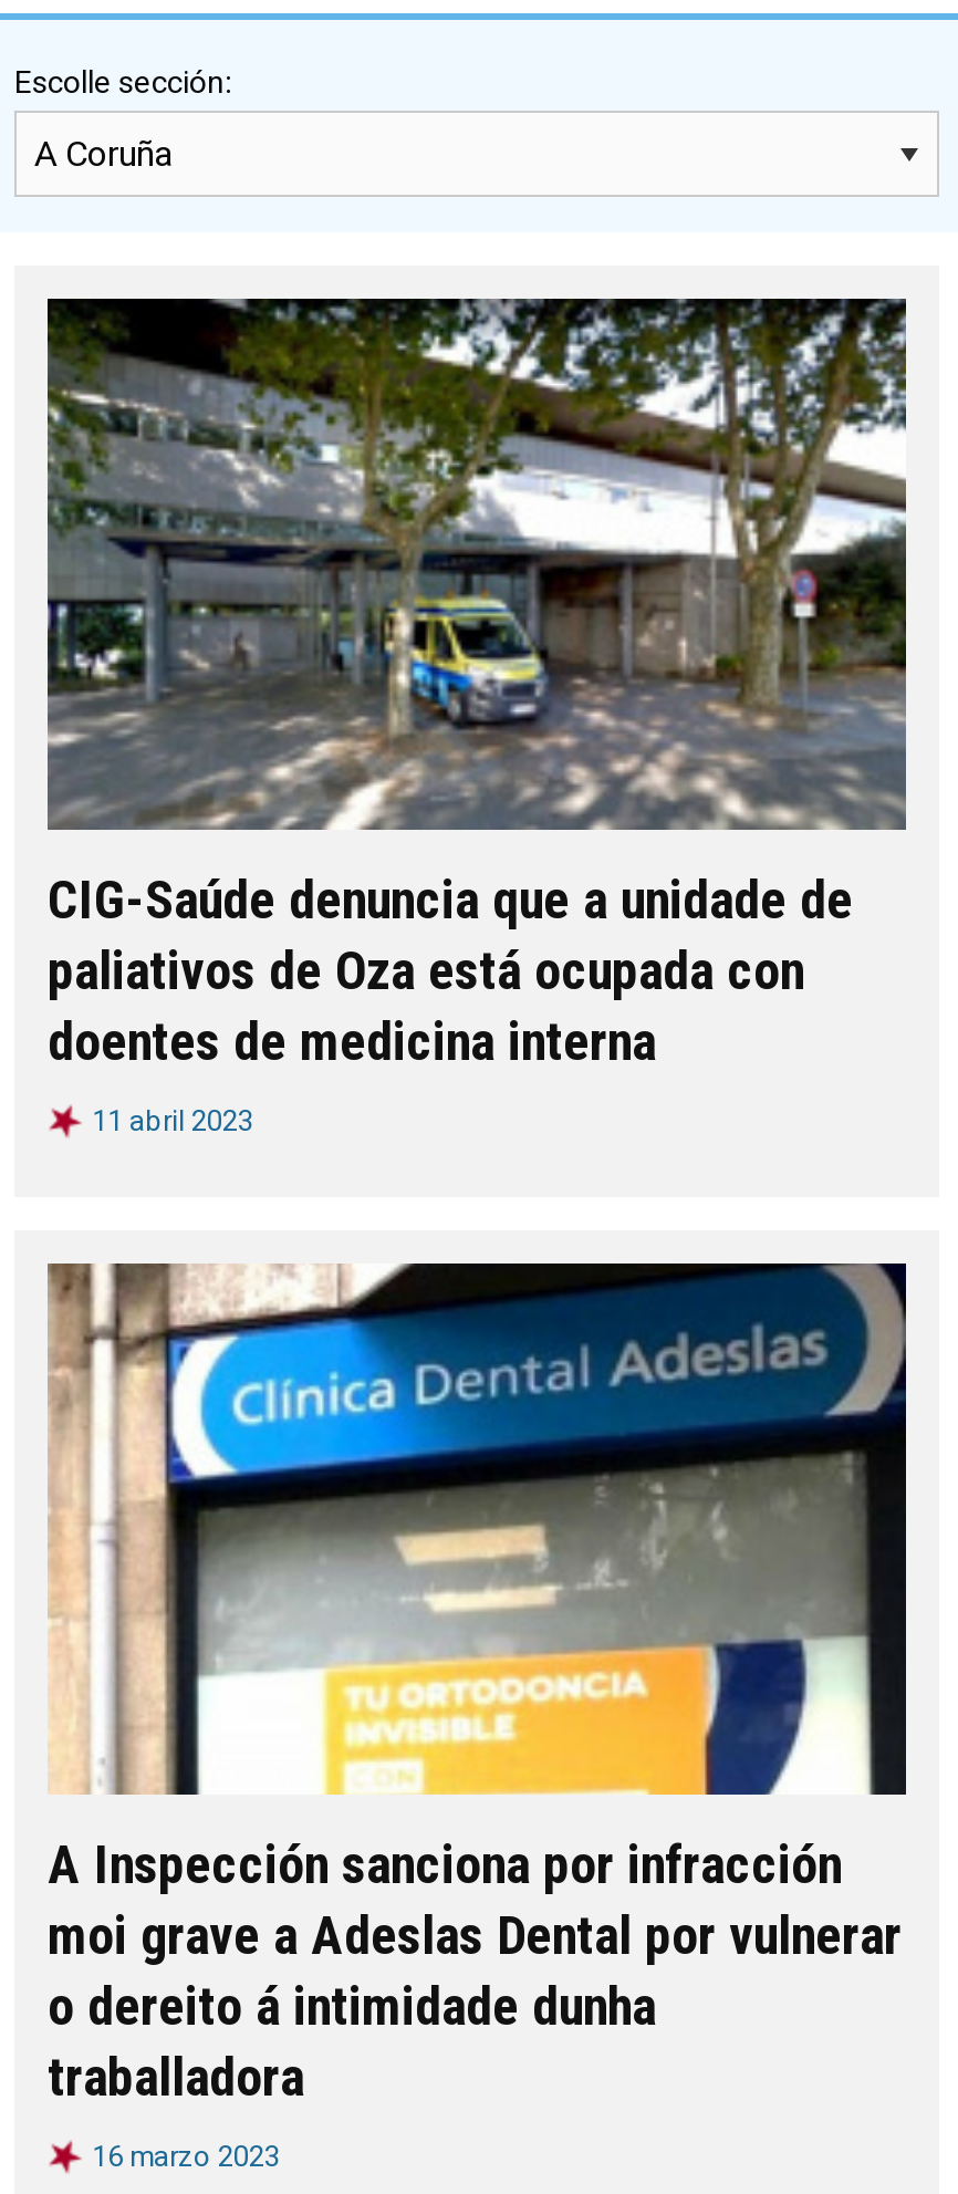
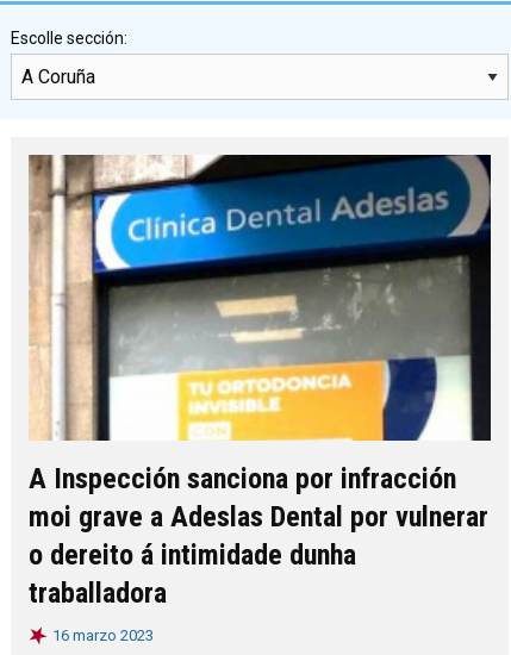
[45,297,908,1138] [image] | CIG-Saúde denuncia que a unidade de | paliativos de Oza está ocupada con | doentes de medicina interna | 11 abril 2023 -> none

